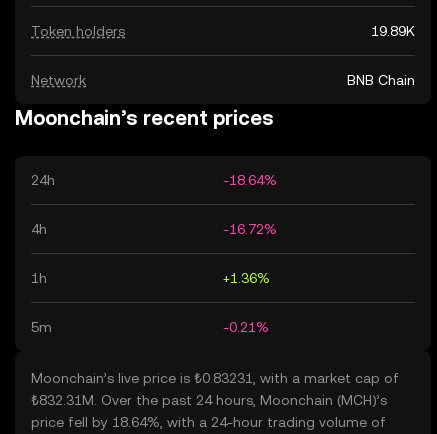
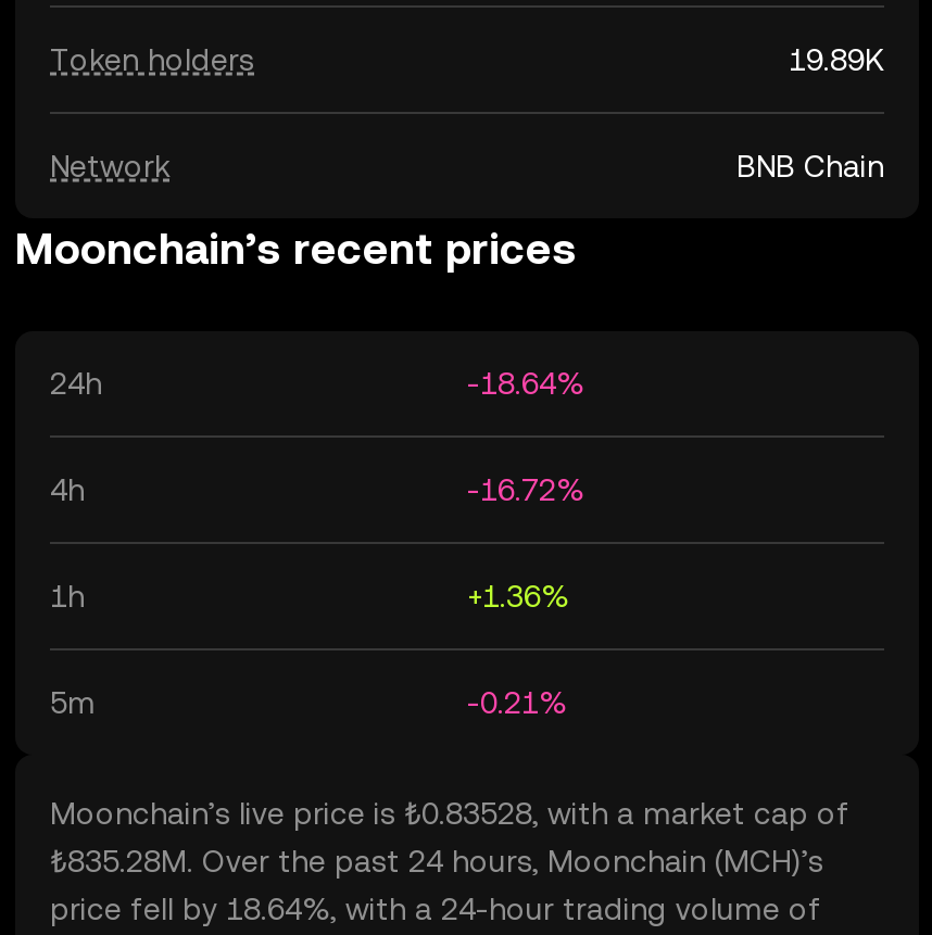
[31,370,399,386] Moonchain’s live price is ₺0.83231, with a market cap of -> [50,796,849,831] Moonchain’s live price is ₺0.83528, with a market cap of
[31,392,387,408] ₺832.31M. Over the past 24 hours, Moonchain (MCH)’s -> [50,844,823,879] ₺835.28M. Over the past 24 hours, Moonchain (MCH)’s

